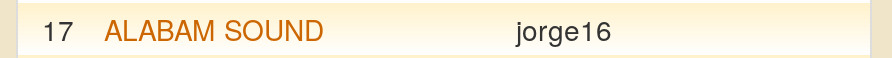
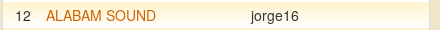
[42,9,324,49] 17 ALABAM SOUND -> [15,5,156,25] 12 ALABAM SOUND

